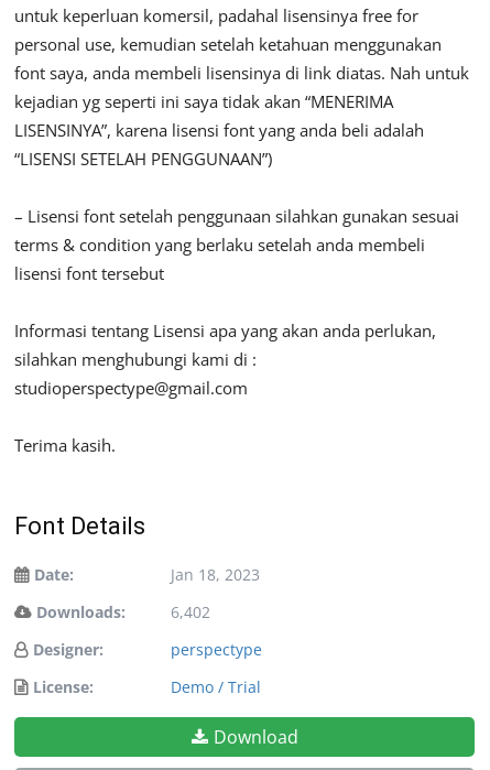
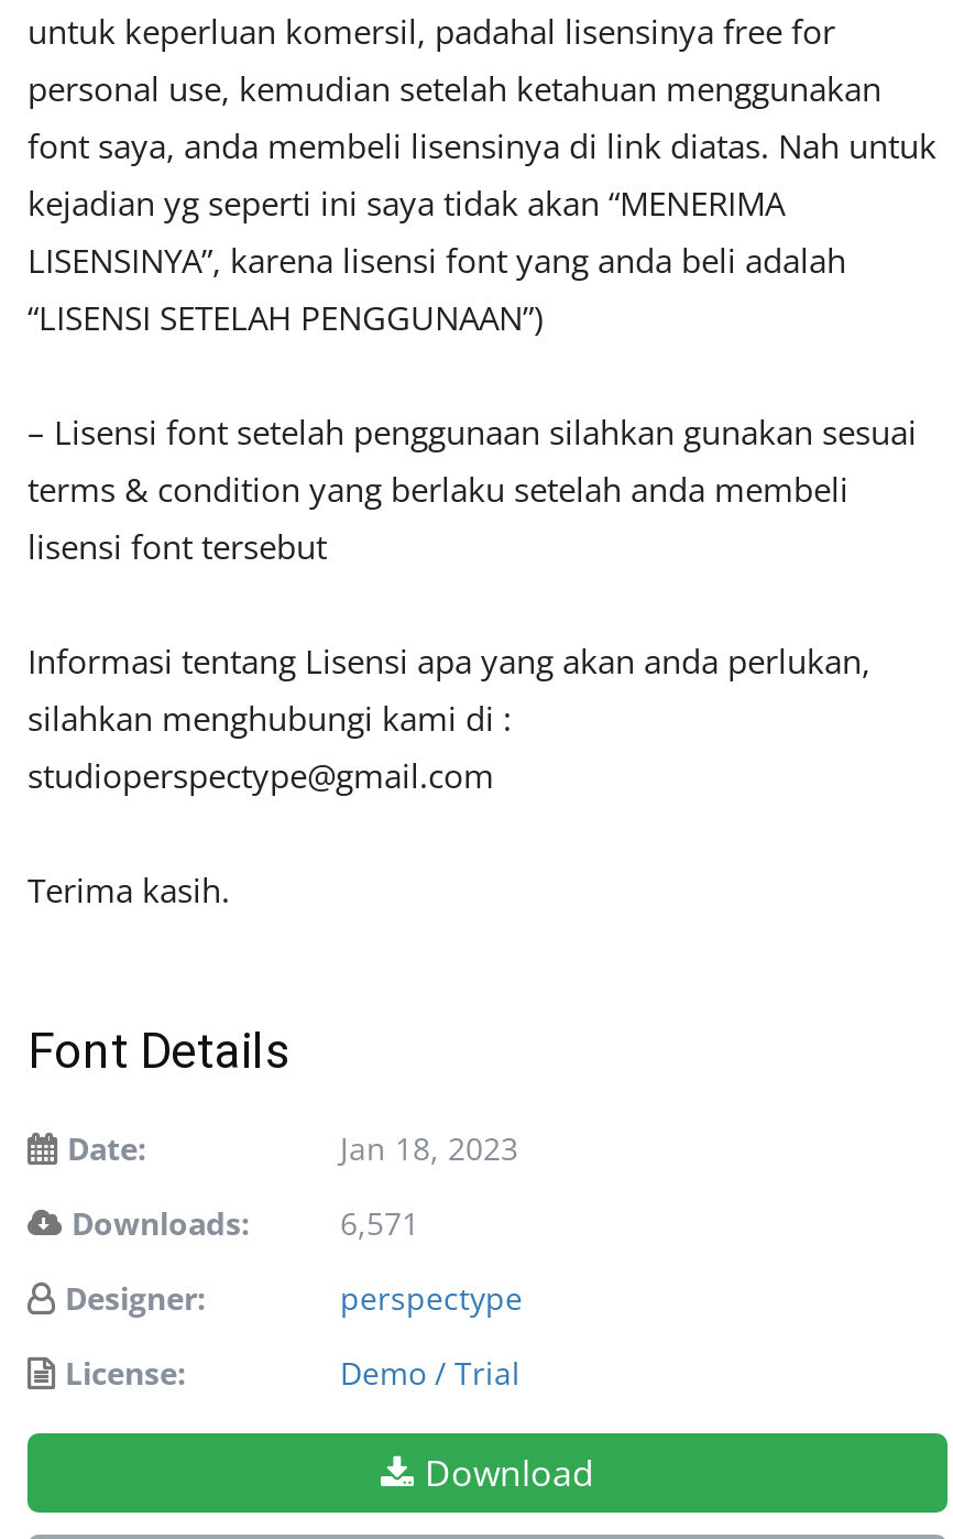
[171,602,210,623] 6,402 -> [340,1203,419,1245] 6,571

